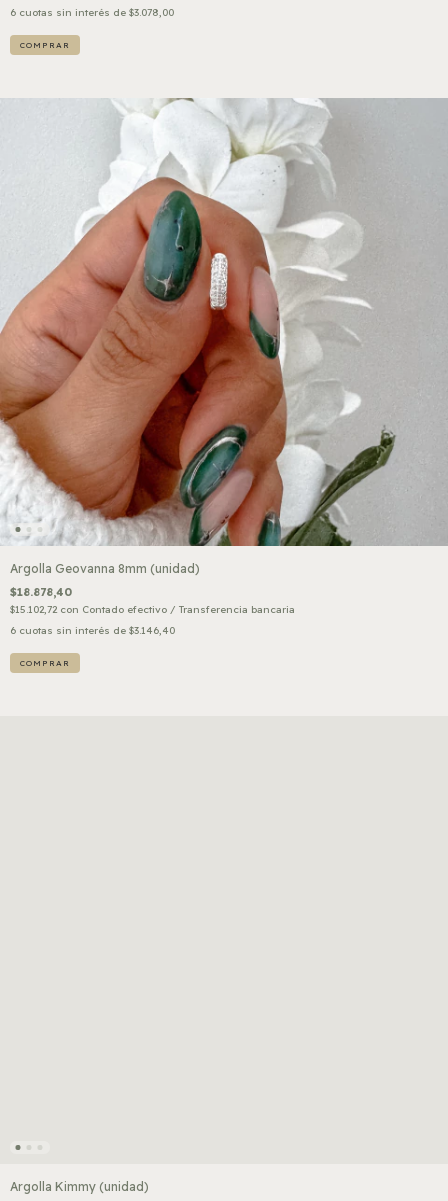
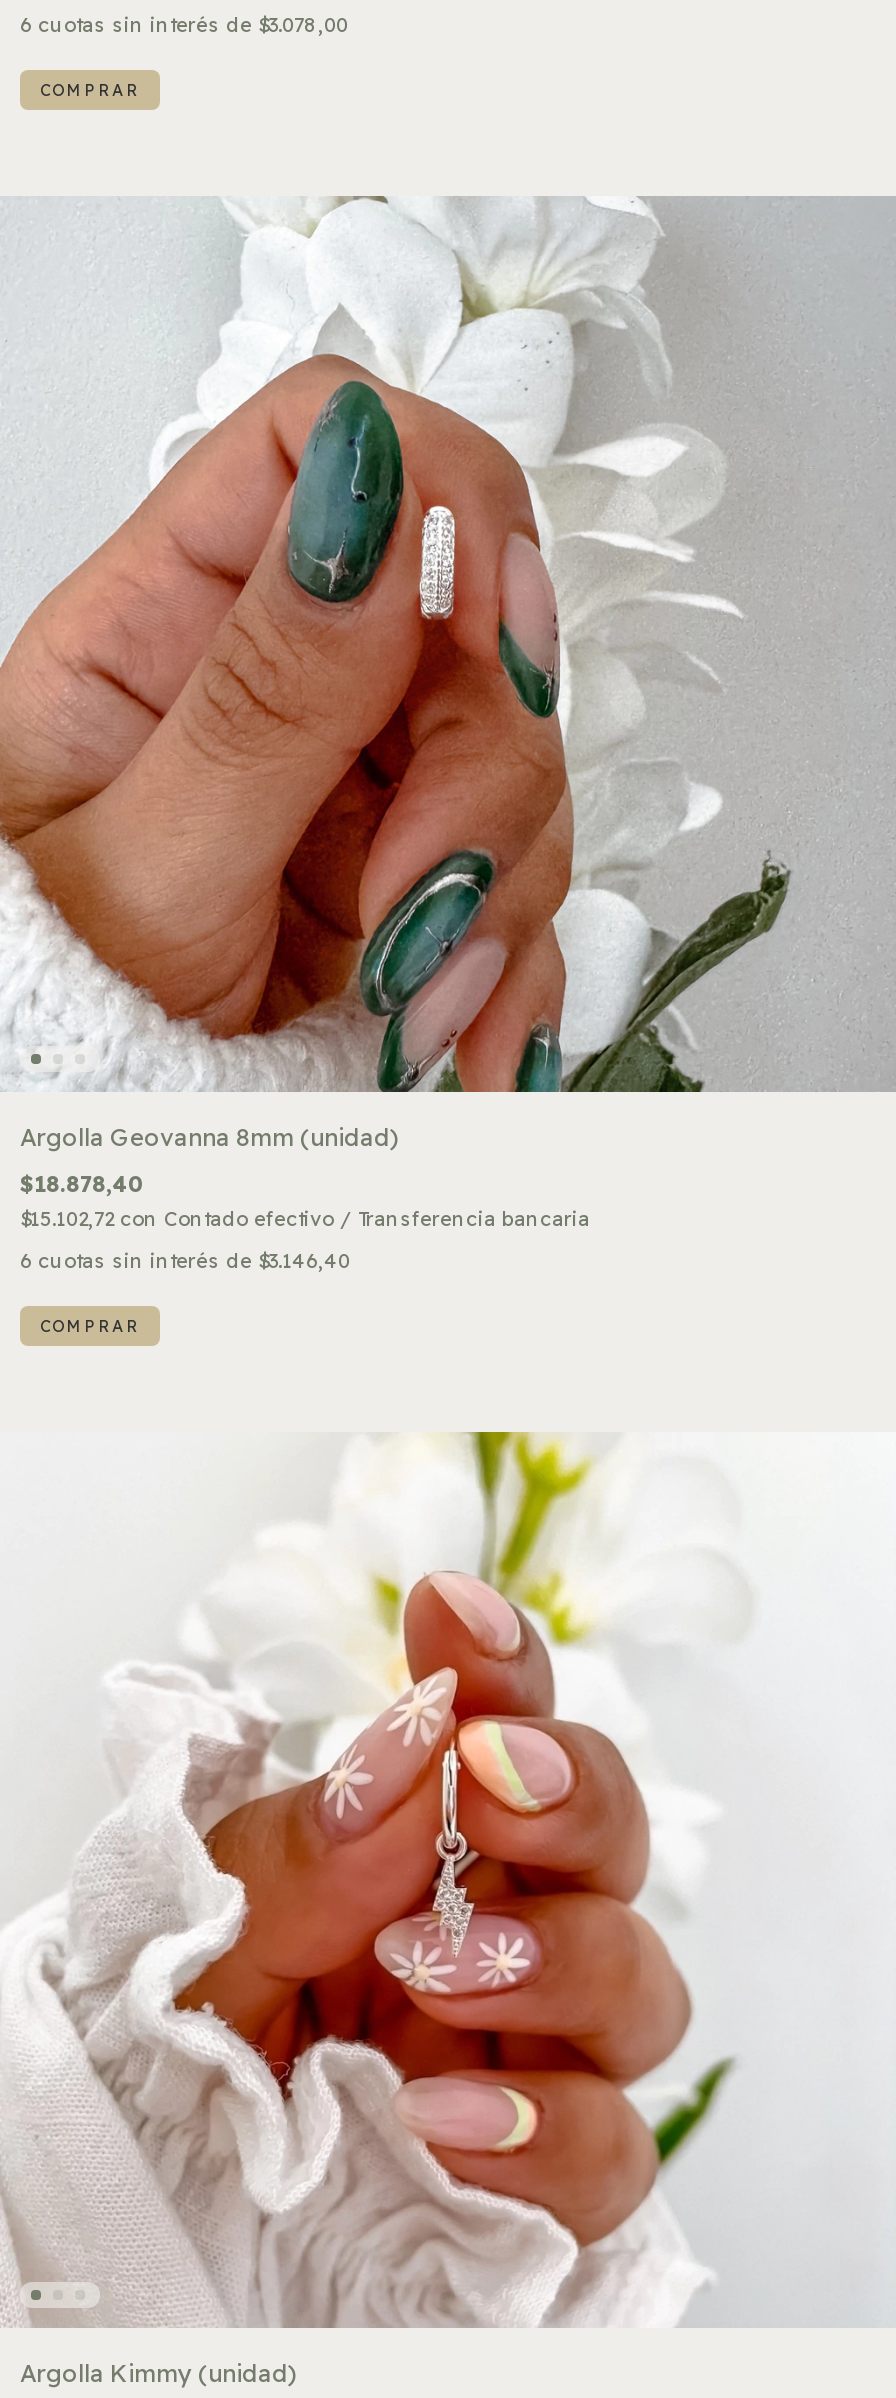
none -> [6,1430,736,2328] [image]

